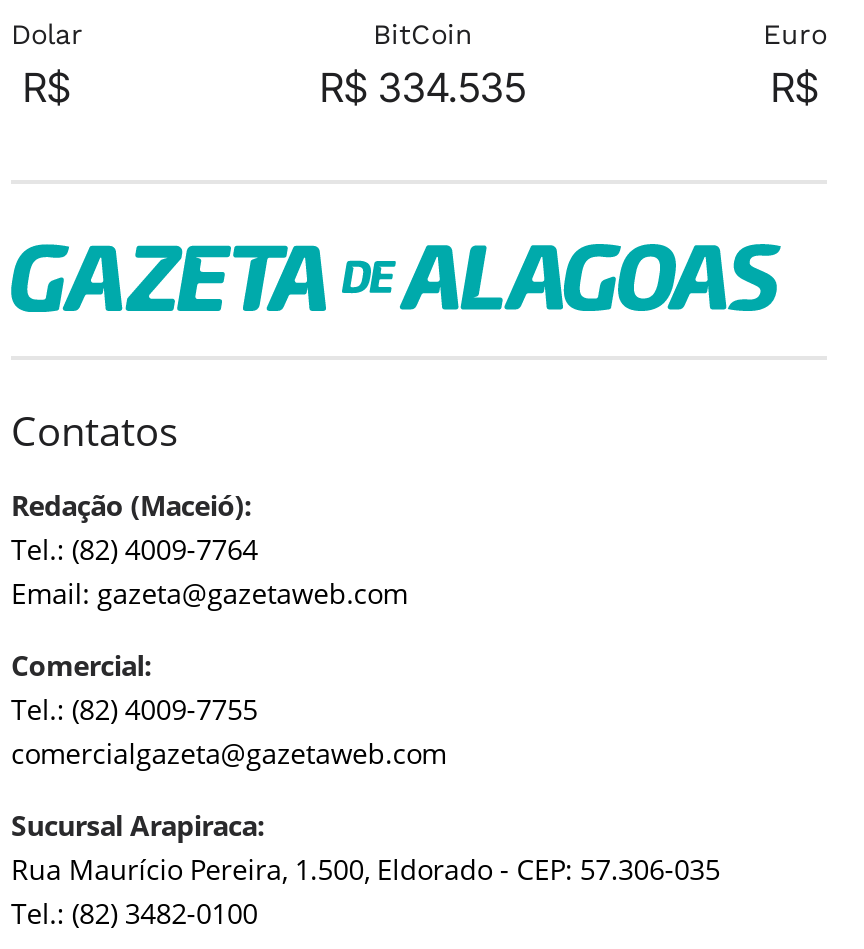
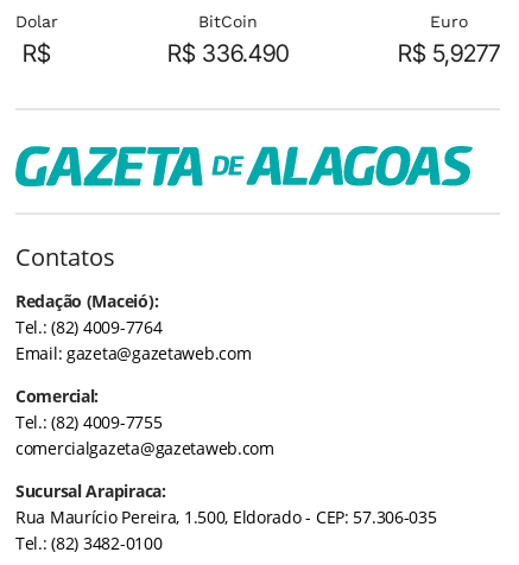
[320,64,526,112] R$ 334.535 -> [167,39,289,68] R$ 336.490
[771,64,819,112] R$ -> [398,39,500,68] R$ 5,9277

